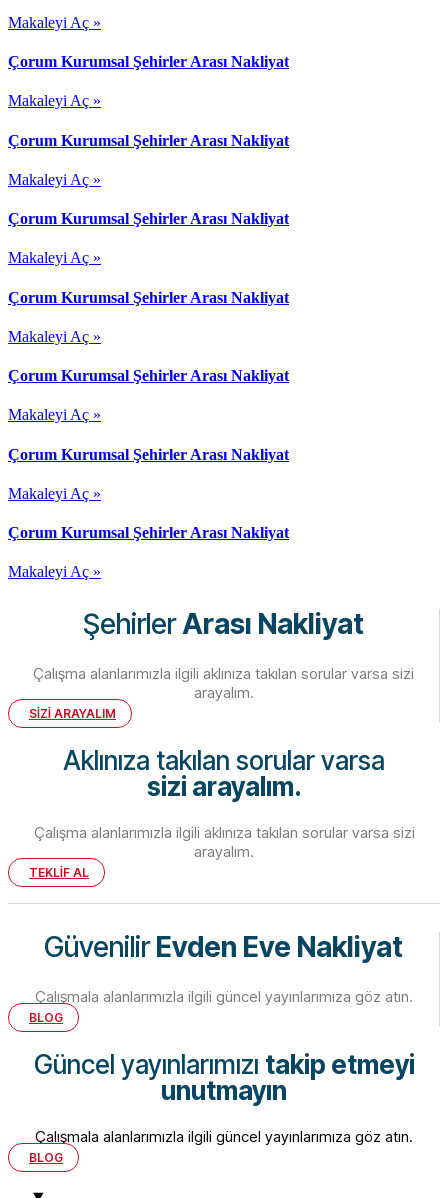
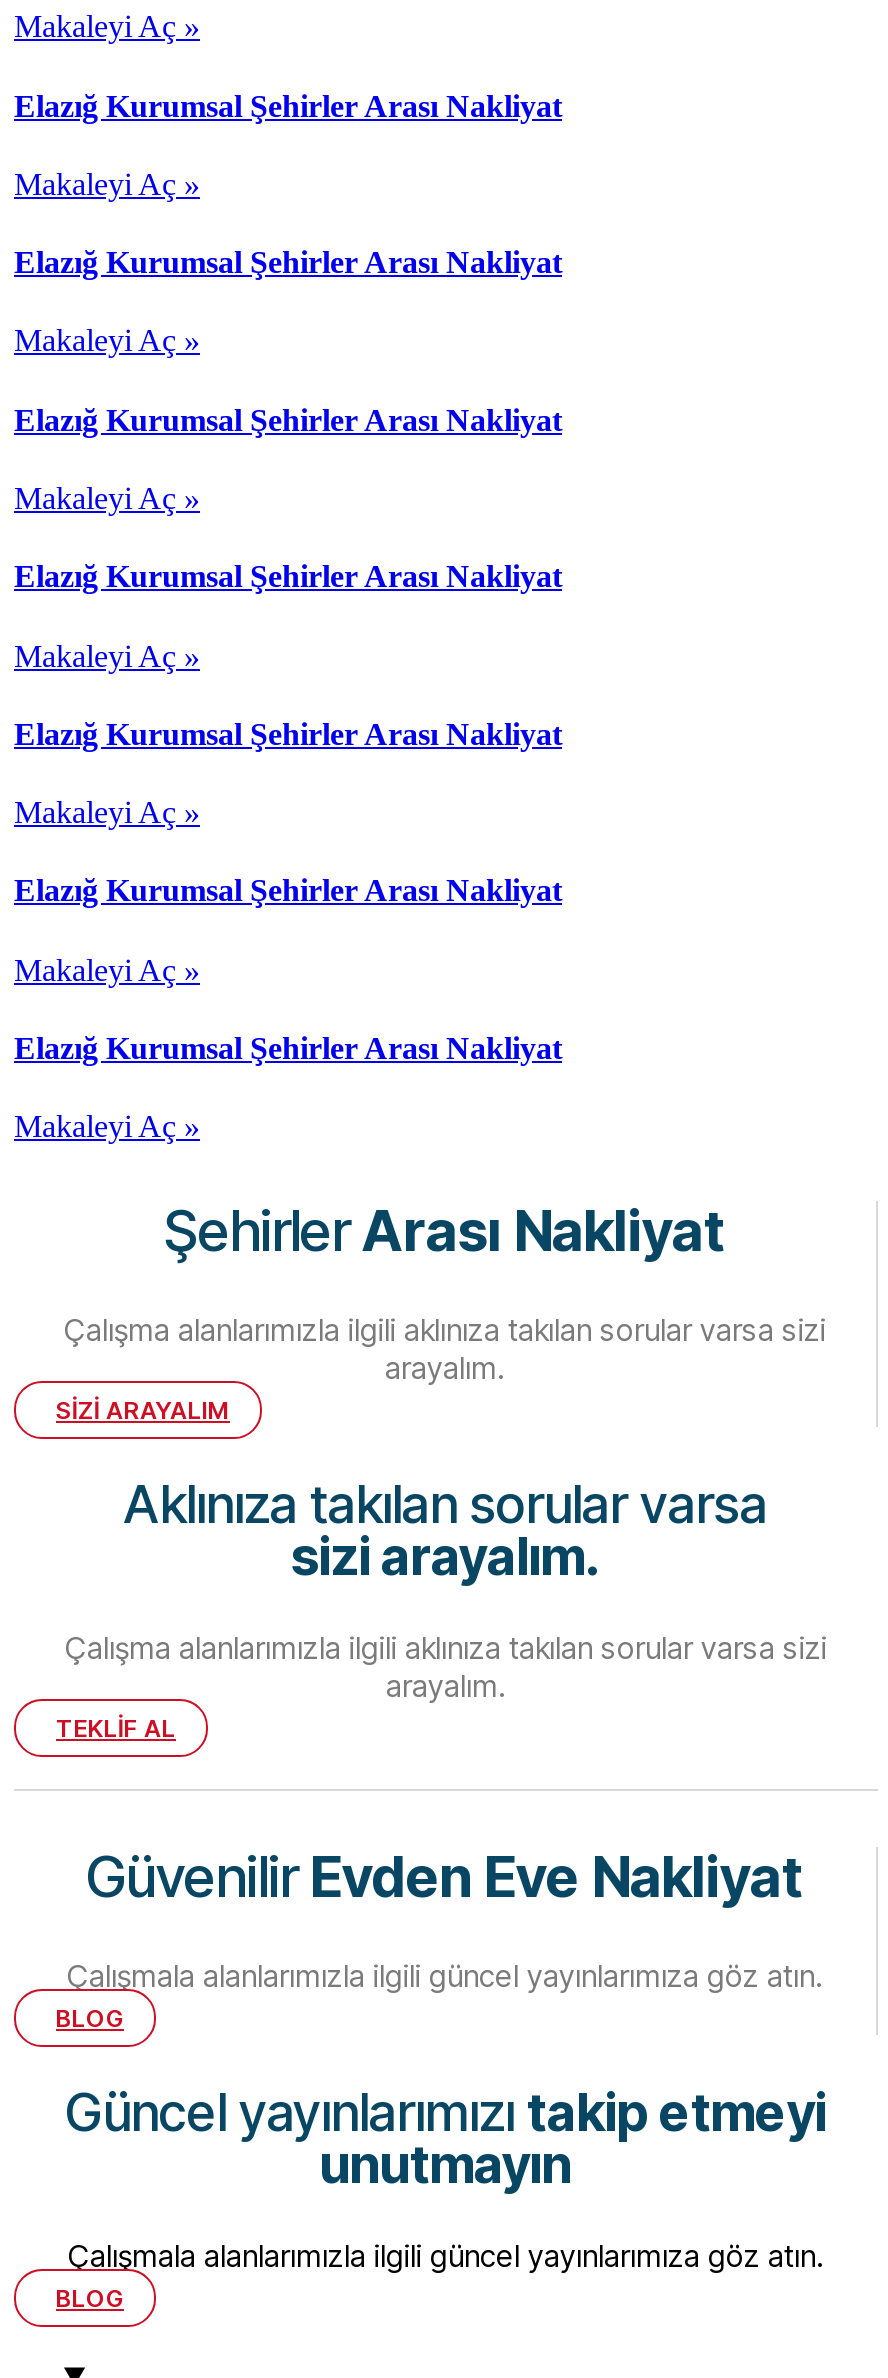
[8,53,289,70] Çorum Kurumsal Şehirler Arası Nakliyat -> [14,88,562,122] Elazığ Kurumsal Şehirler Arası Nakliyat
[8,132,289,149] Çorum Kurumsal Şehirler Arası Nakliyat -> [14,245,562,279] Elazığ Kurumsal Şehirler Arası Nakliyat
[8,210,289,227] Çorum Kurumsal Şehirler Arası Nakliyat -> [14,402,562,436] Elazığ Kurumsal Şehirler Arası Nakliyat
[8,289,289,306] Çorum Kurumsal Şehirler Arası Nakliyat -> [14,559,562,593] Elazığ Kurumsal Şehirler Arası Nakliyat
[8,367,289,384] Çorum Kurumsal Şehirler Arası Nakliyat -> [14,716,562,750] Elazığ Kurumsal Şehirler Arası Nakliyat
[8,446,289,463] Çorum Kurumsal Şehirler Arası Nakliyat -> [14,873,562,907] Elazığ Kurumsal Şehirler Arası Nakliyat
[8,524,289,541] Çorum Kurumsal Şehirler Arası Nakliyat -> [14,1030,562,1064] Elazığ Kurumsal Şehirler Arası Nakliyat

